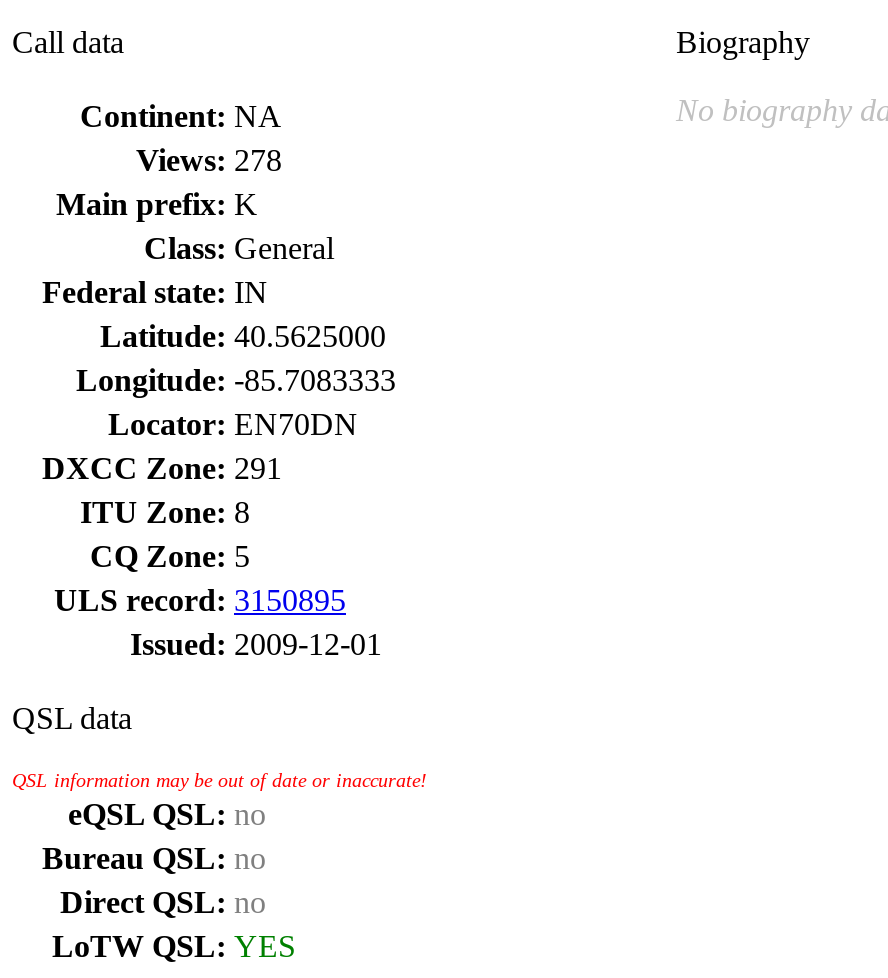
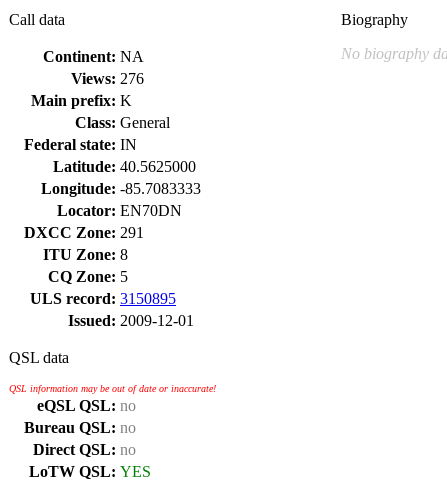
[136,143,282,177] Views: 278 -> [71,70,144,87] Views: 276

